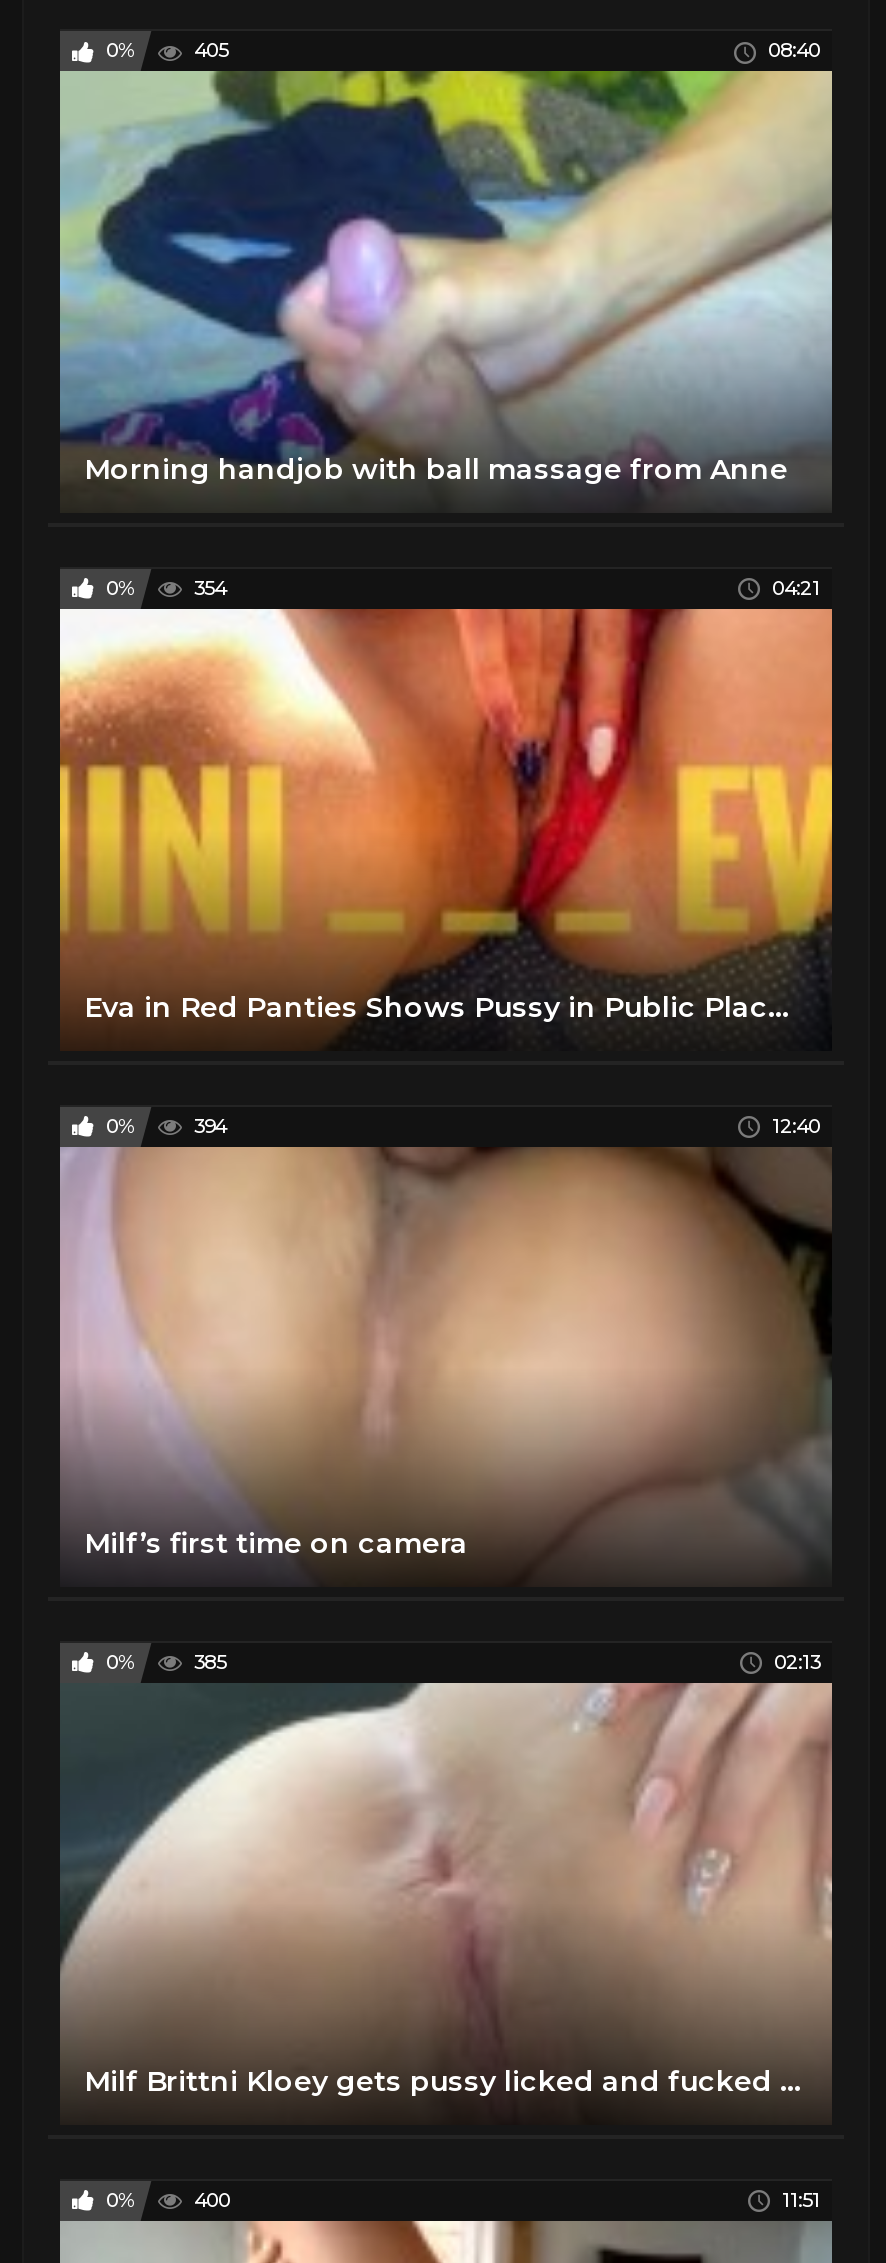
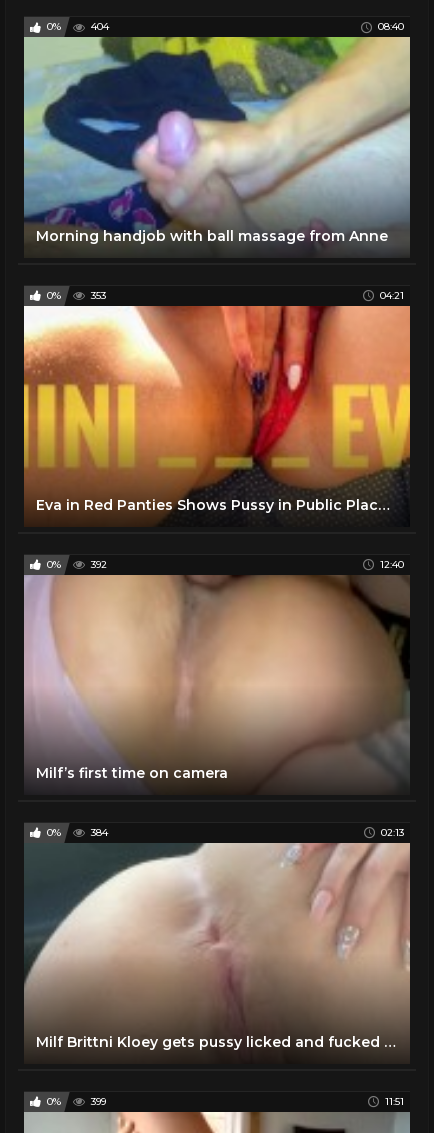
[194,38,228,64] 405 -> [91,20,109,33] 404
[194,575,226,601] 354 -> [91,289,106,302] 353
[194,1112,226,1138] 394 -> [91,558,107,571] 392
[194,1649,226,1675] 385 -> [91,826,108,839] 384
[194,2186,230,2212] 400 -> [91,1095,106,1108] 399

